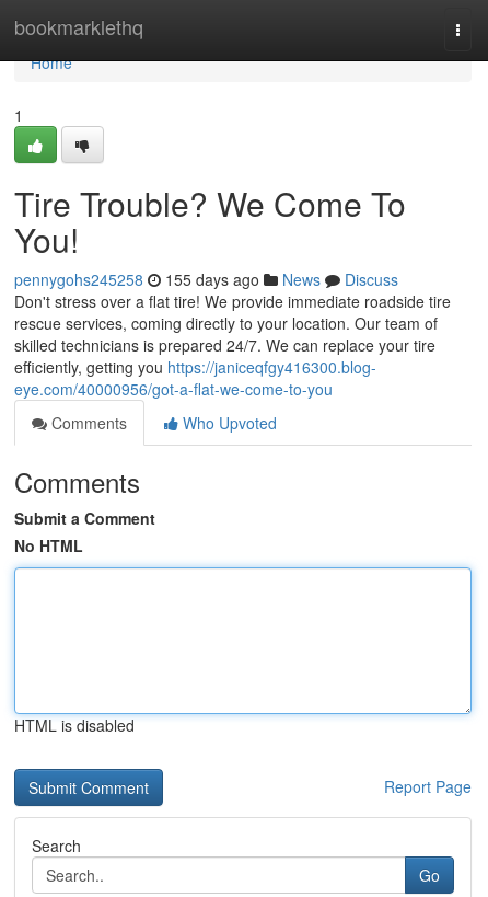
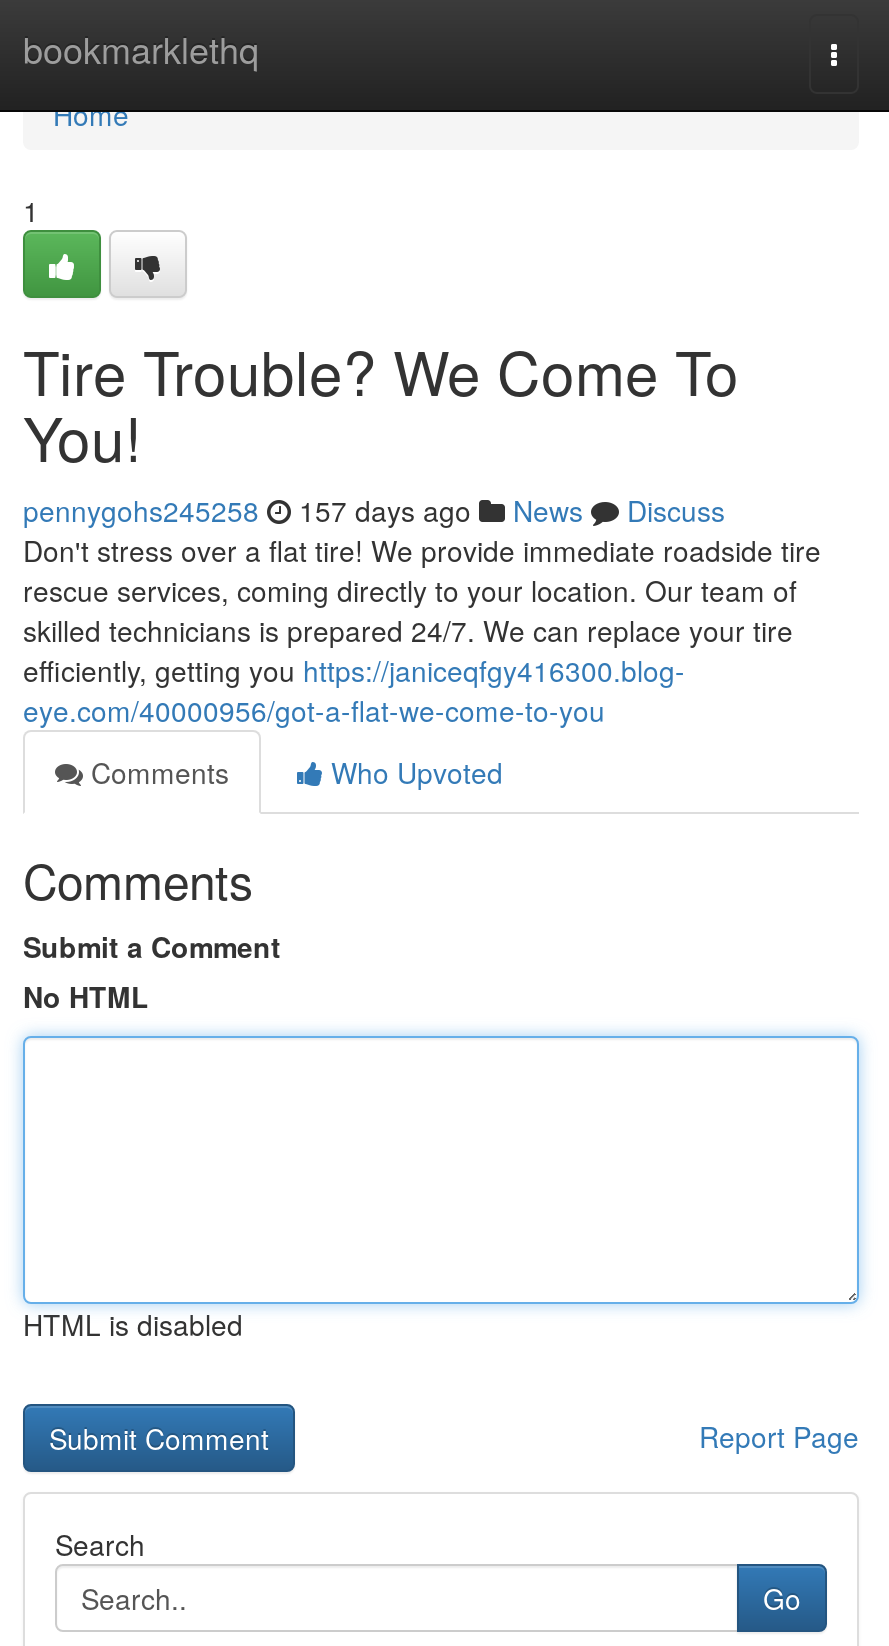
[14,268,398,290] pennygohs245258 155 days ago News Discuss -> [23,490,725,530] pennygohs245258 157 days ago News Discuss

